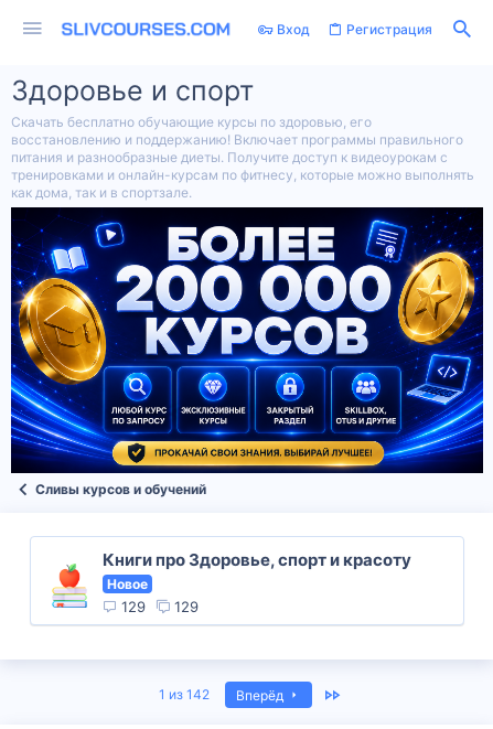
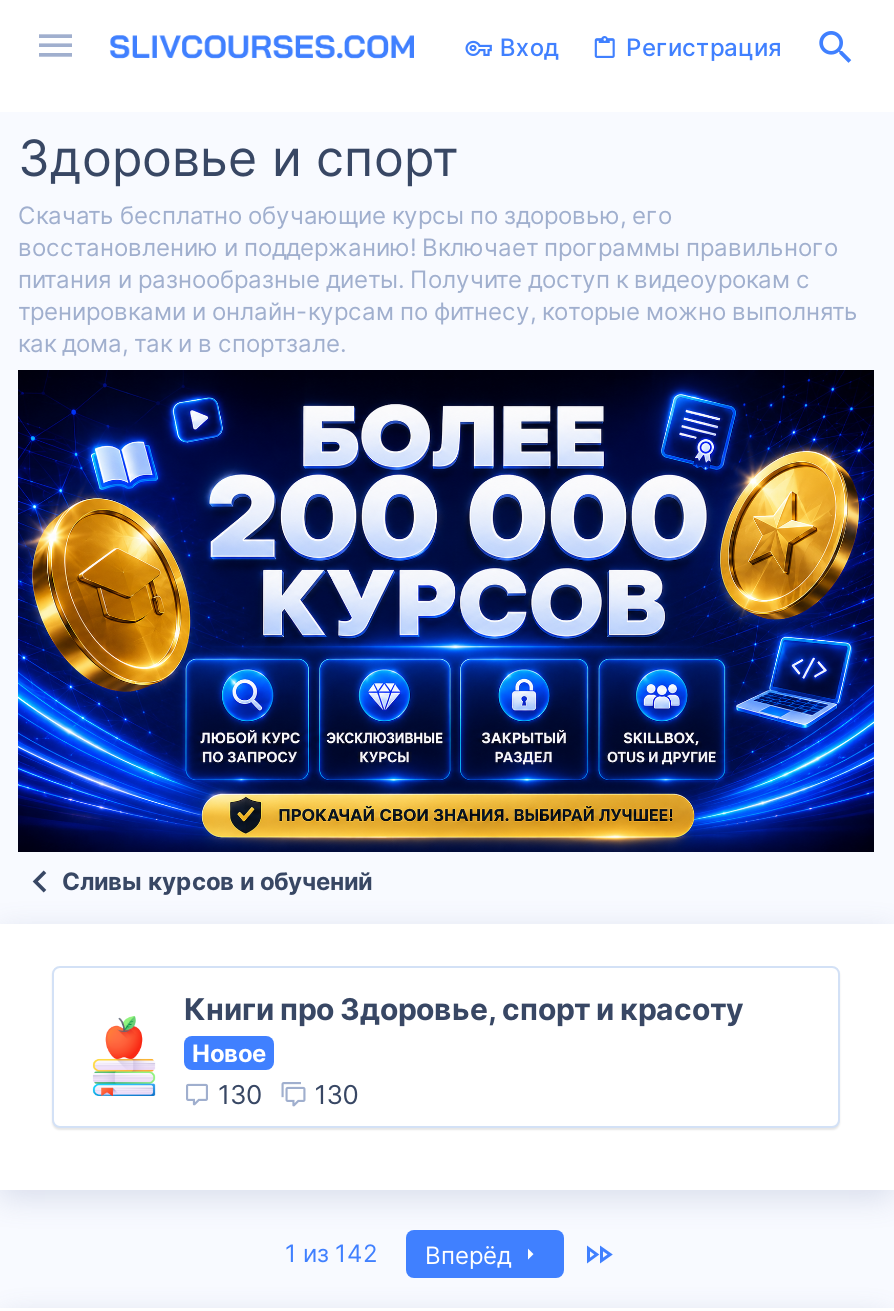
[121,597,146,615] 129 -> [218,1077,262,1109] 130
[174,597,199,615] 129 -> [314,1077,358,1109] 130

